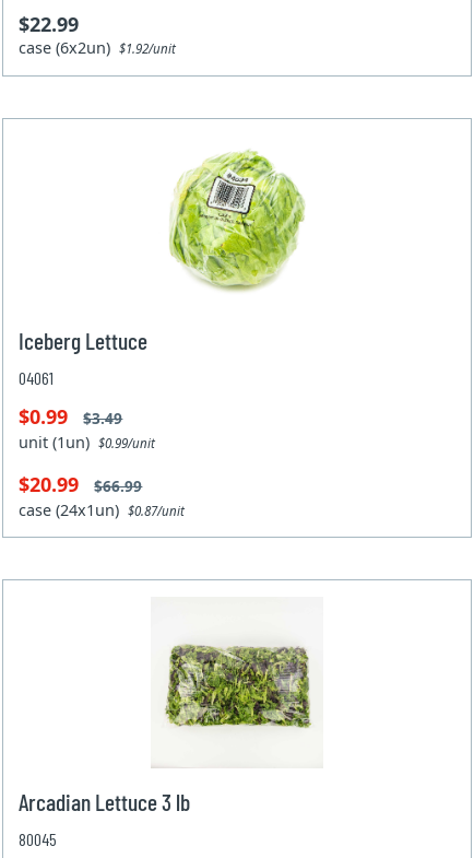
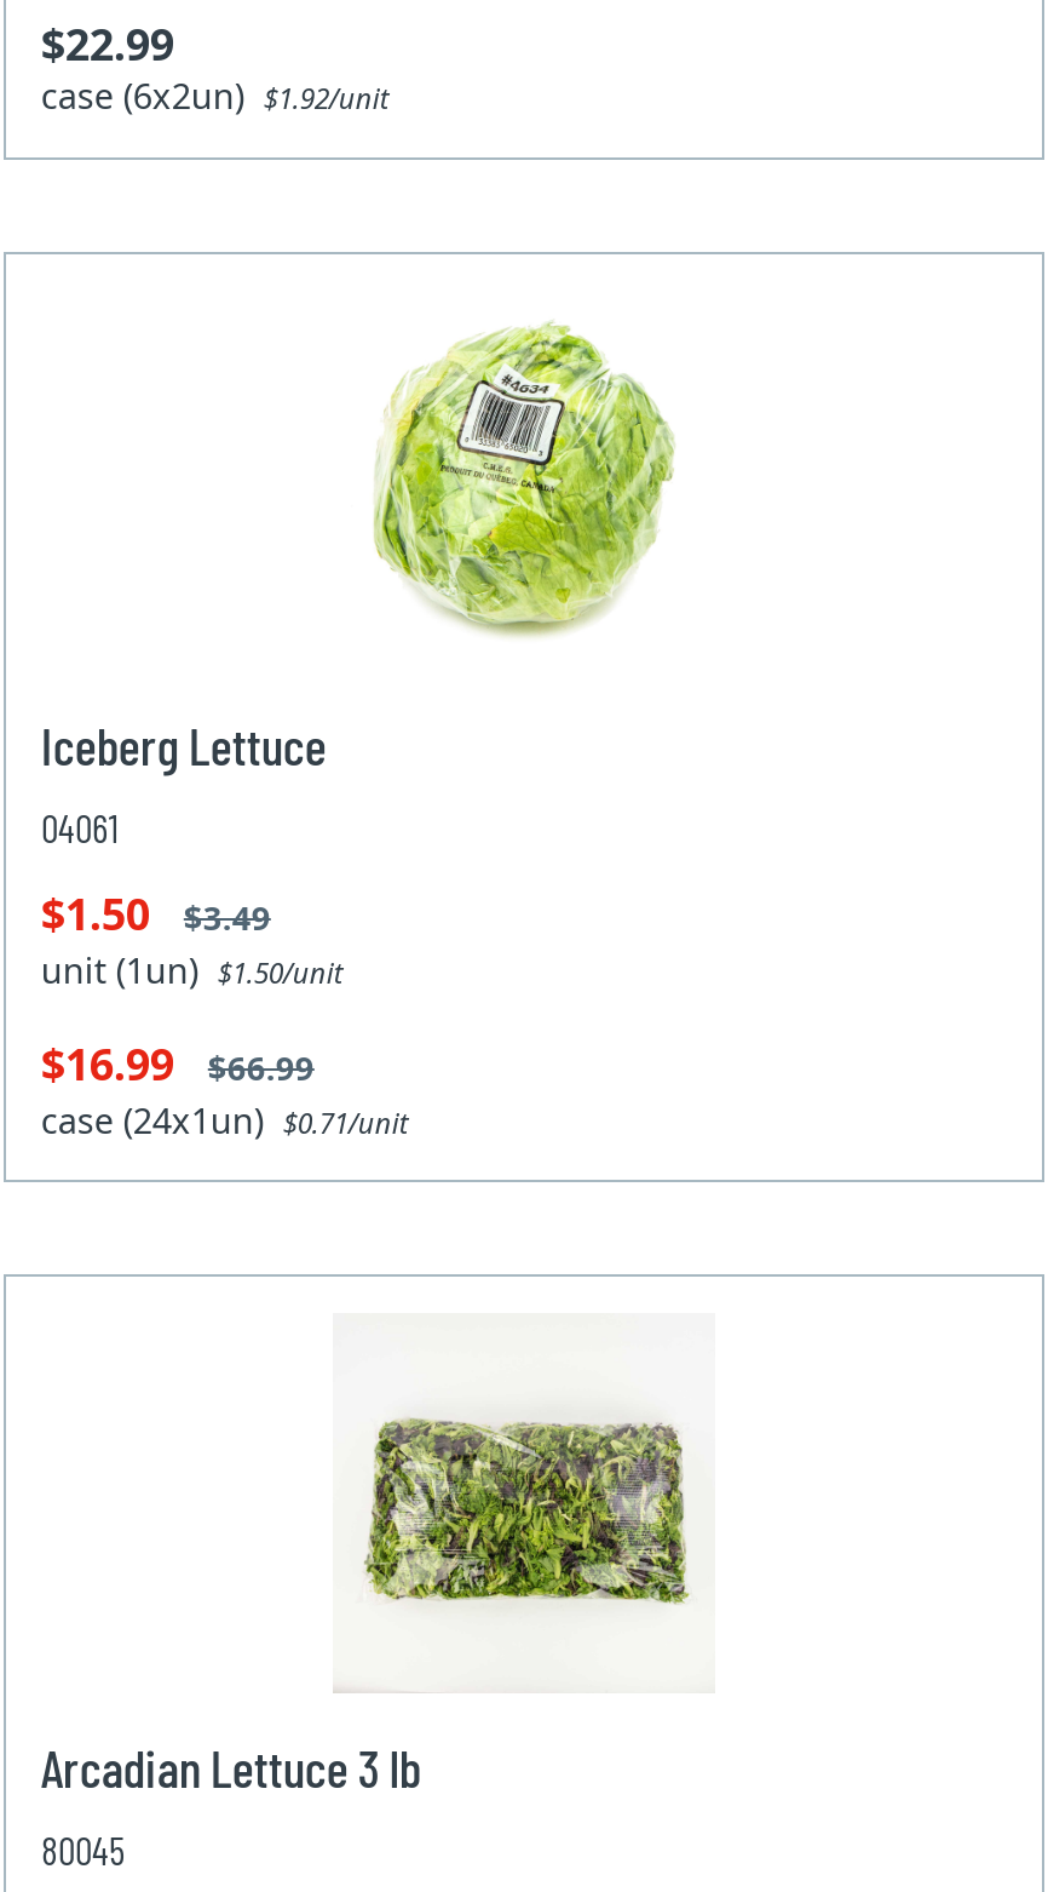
[19,403,123,429] $0.99 $3.49 -> [41,883,271,942] $1.50 $3.49
[19,431,156,452] unit (1un) $0.99/unit -> [41,946,343,993] unit (1un) $1.50/unit
[19,471,142,497] $20.99 $66.99 -> [41,1034,314,1092] $16.99 $66.99
[19,499,185,520] case (24x1un) $0.87/unit -> [41,1097,409,1143] case (24x1un) $0.71/unit

